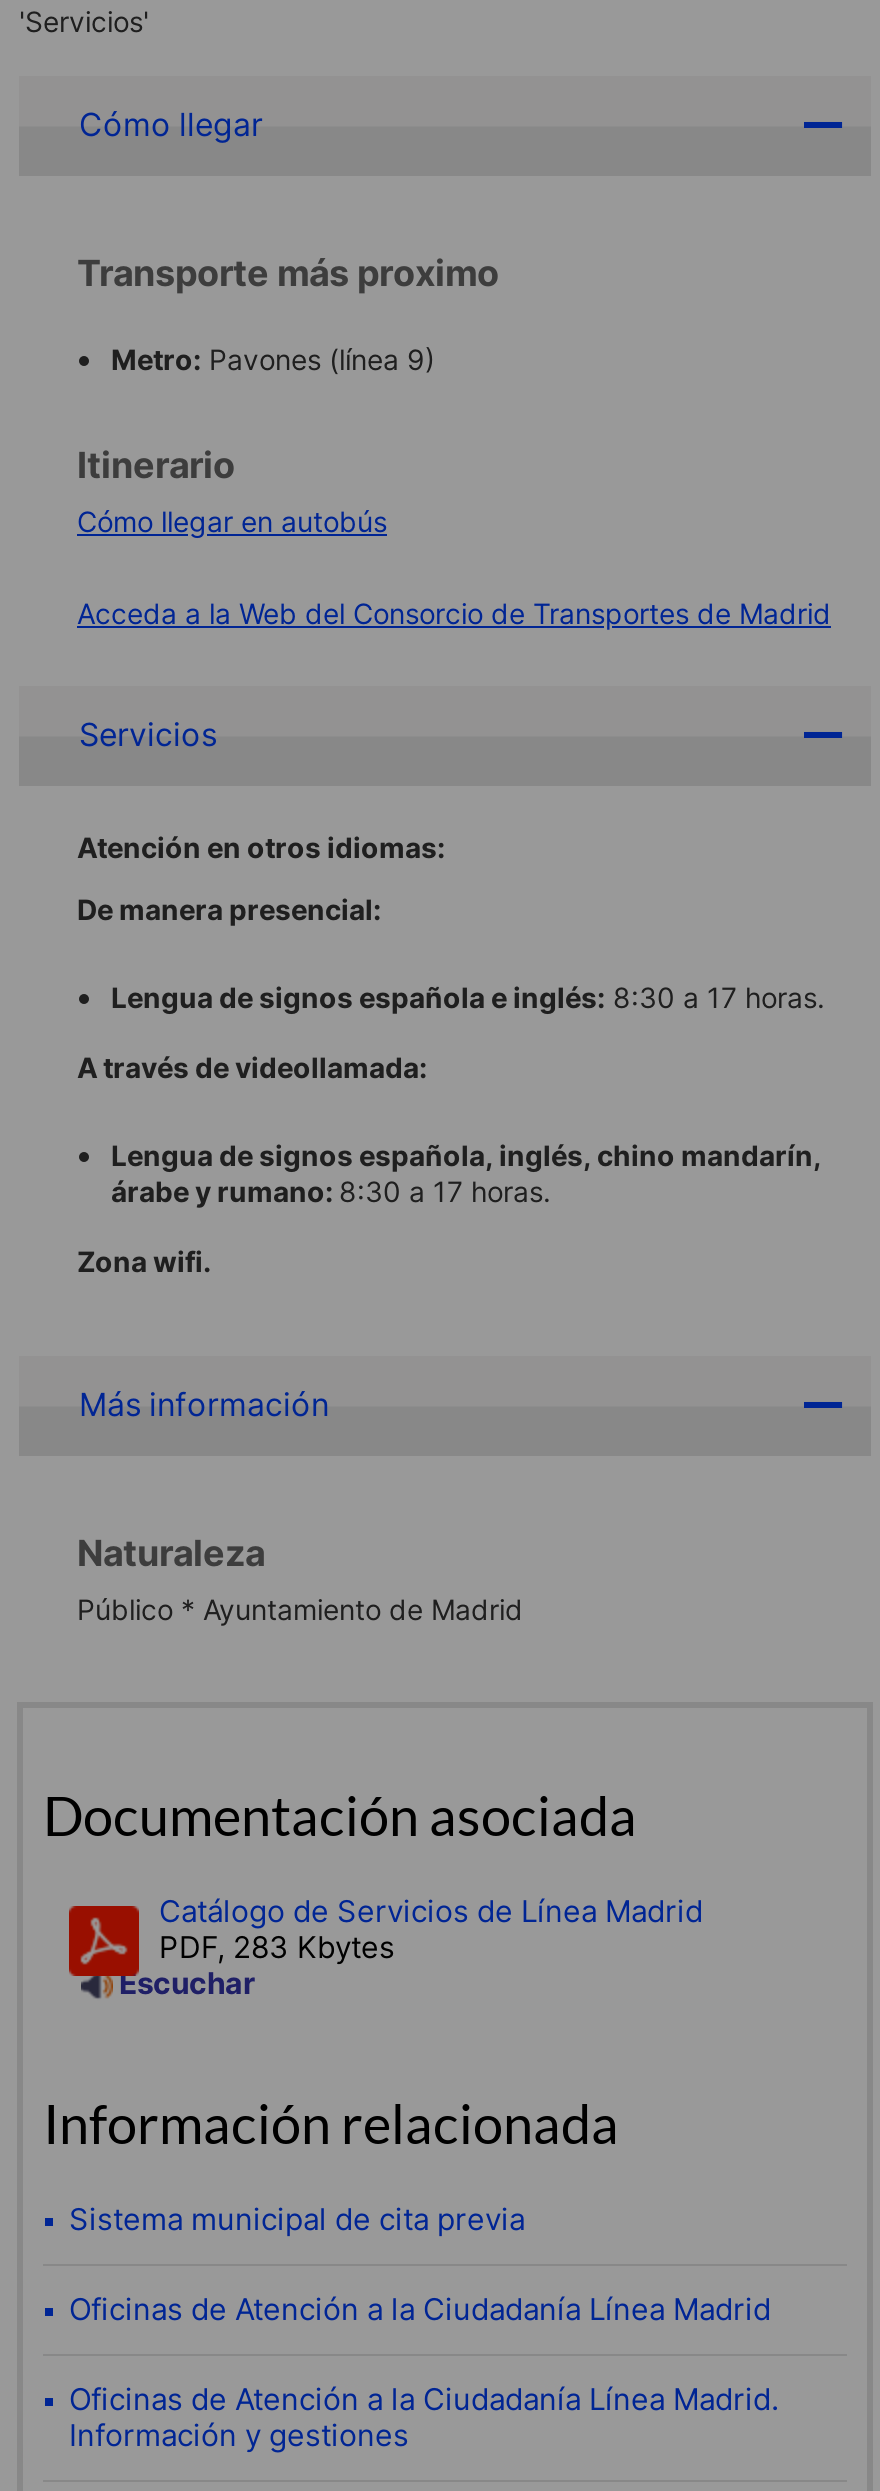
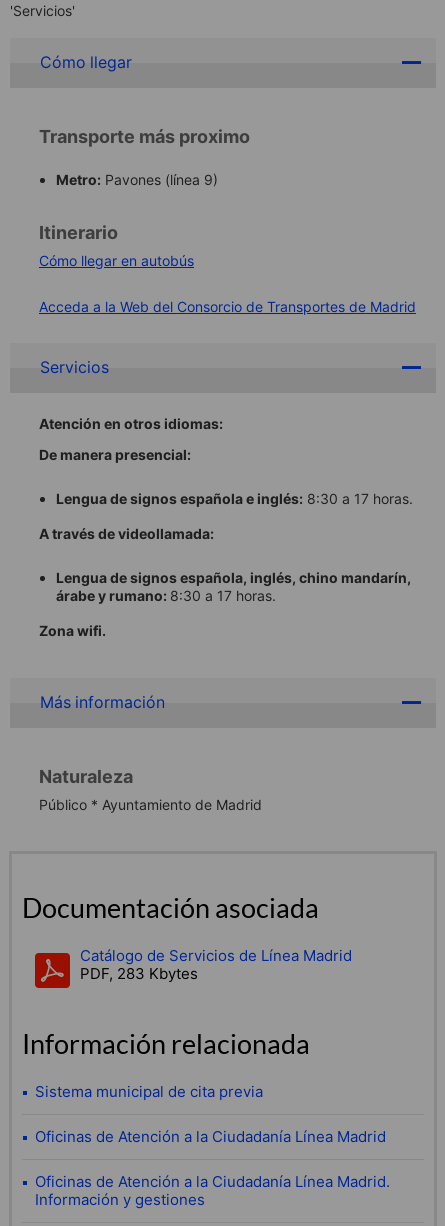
[113,1965,255,2003] Escuchar -> none

